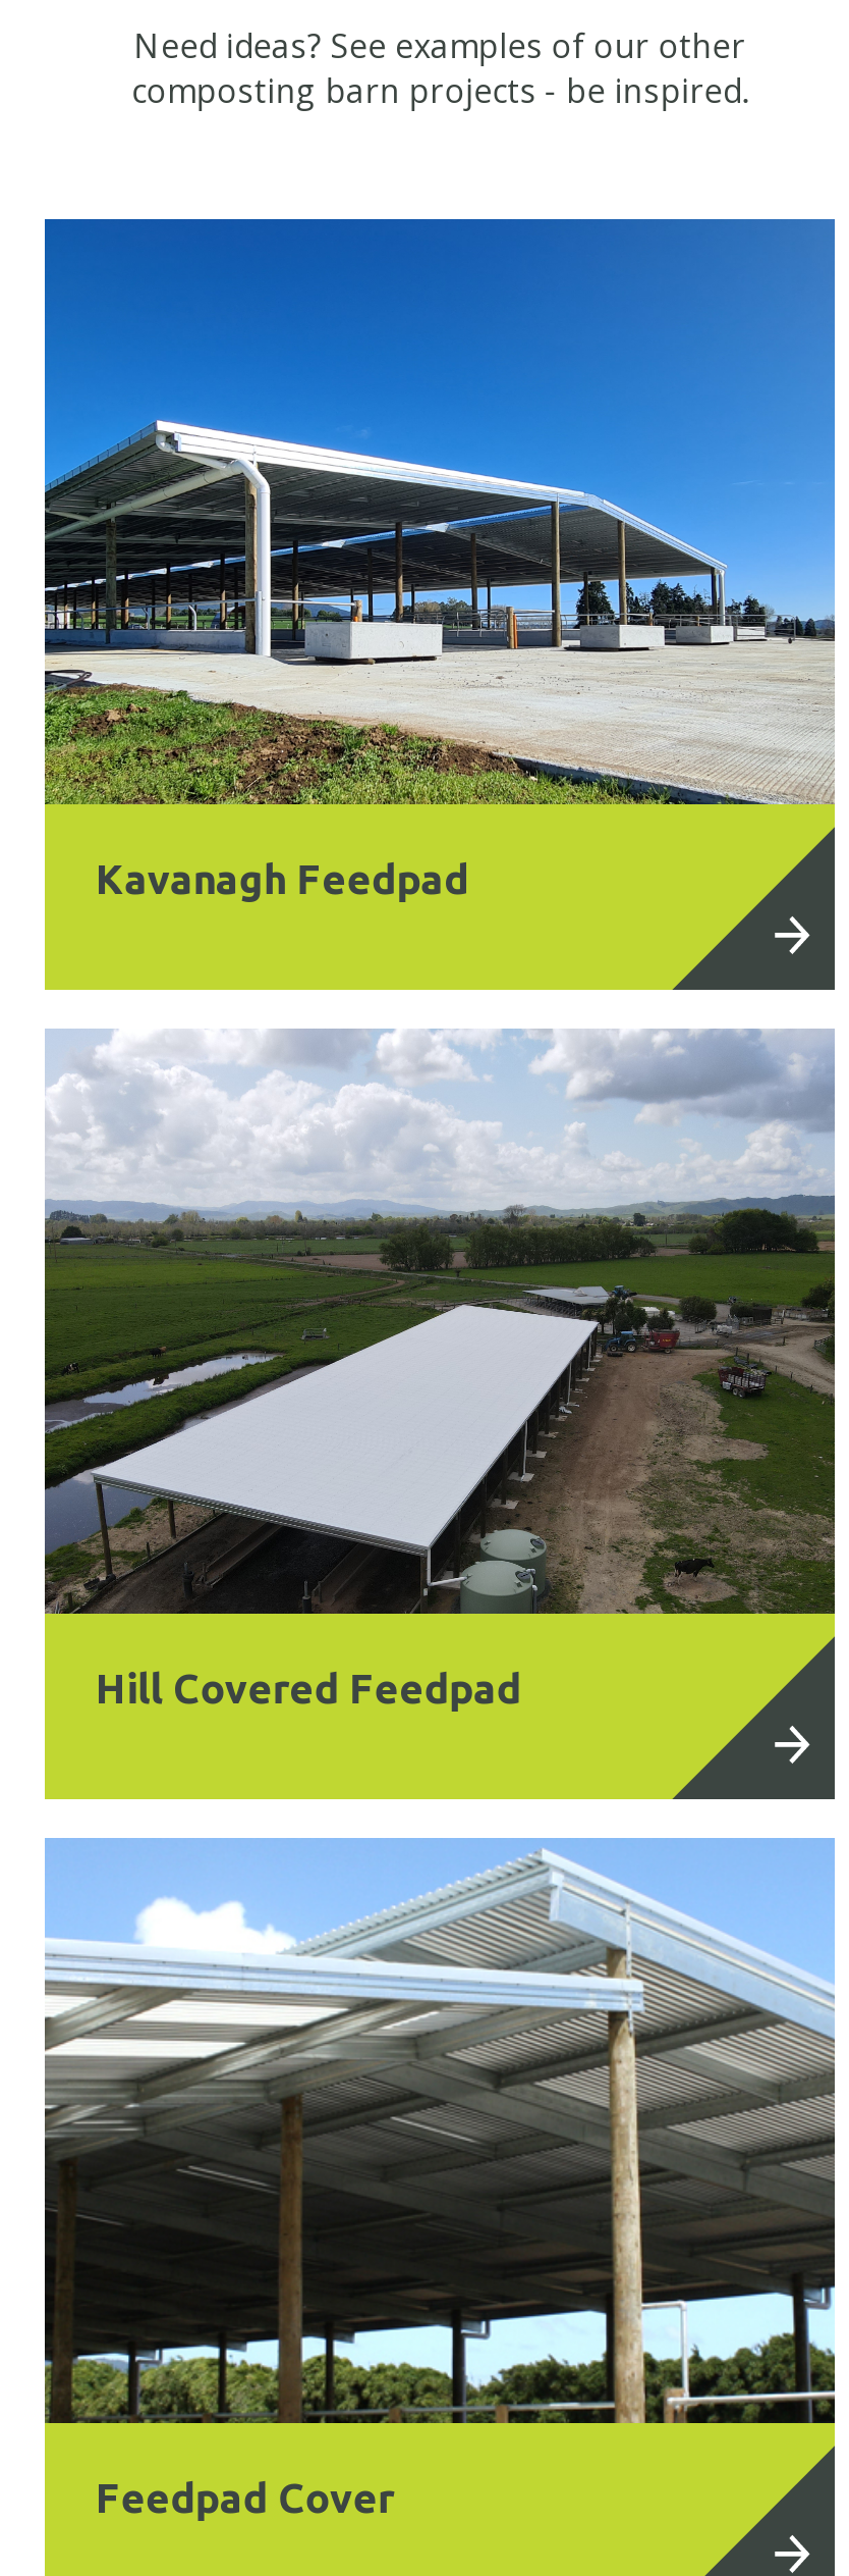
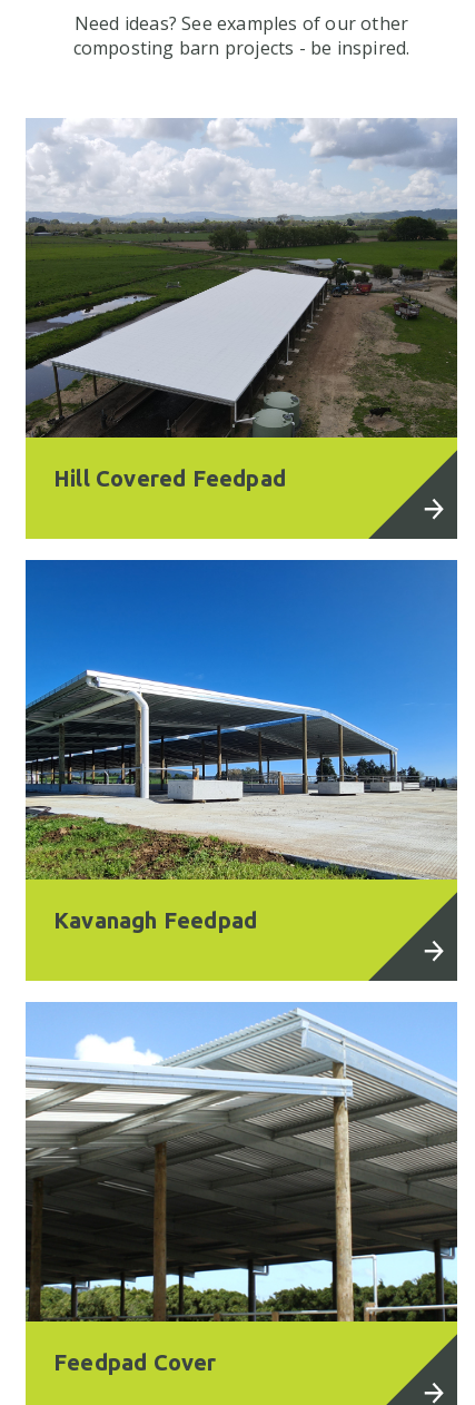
moved [43,217,837,903] -> [24,560,458,933]: [image] | Kavanagh Feedpad
moved [41,1027,837,1712] -> [23,117,458,491]: [image] | Hill Covered Feedpad

